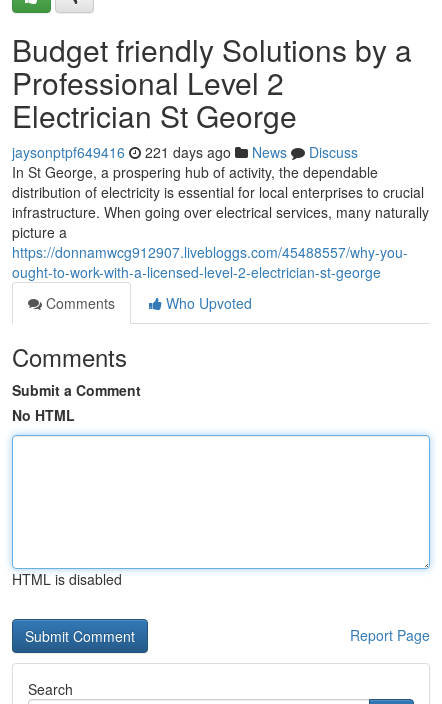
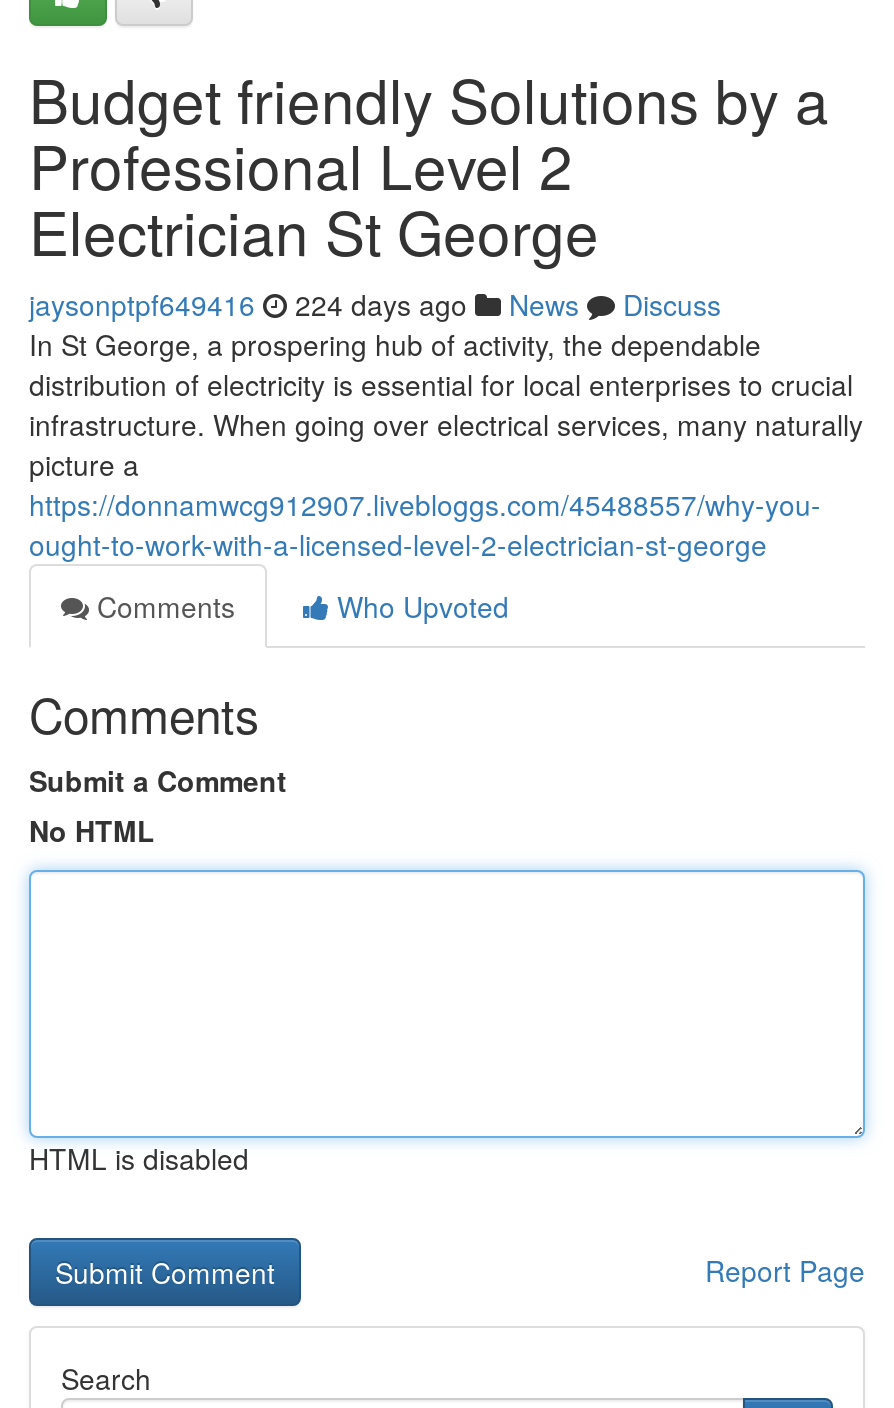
[12,142,358,162] jaysonptpf649416 221 days ago News Discuss -> [29,284,721,324] jaysonptpf649416 224 days ago News Discuss

